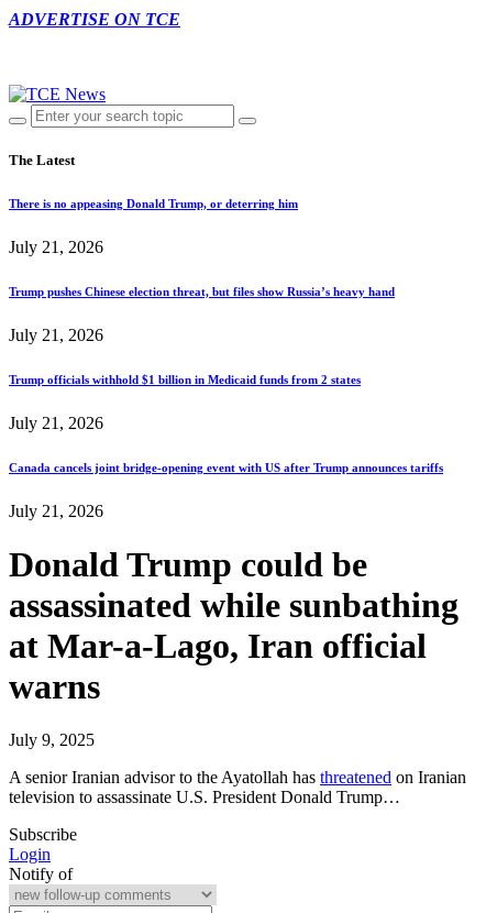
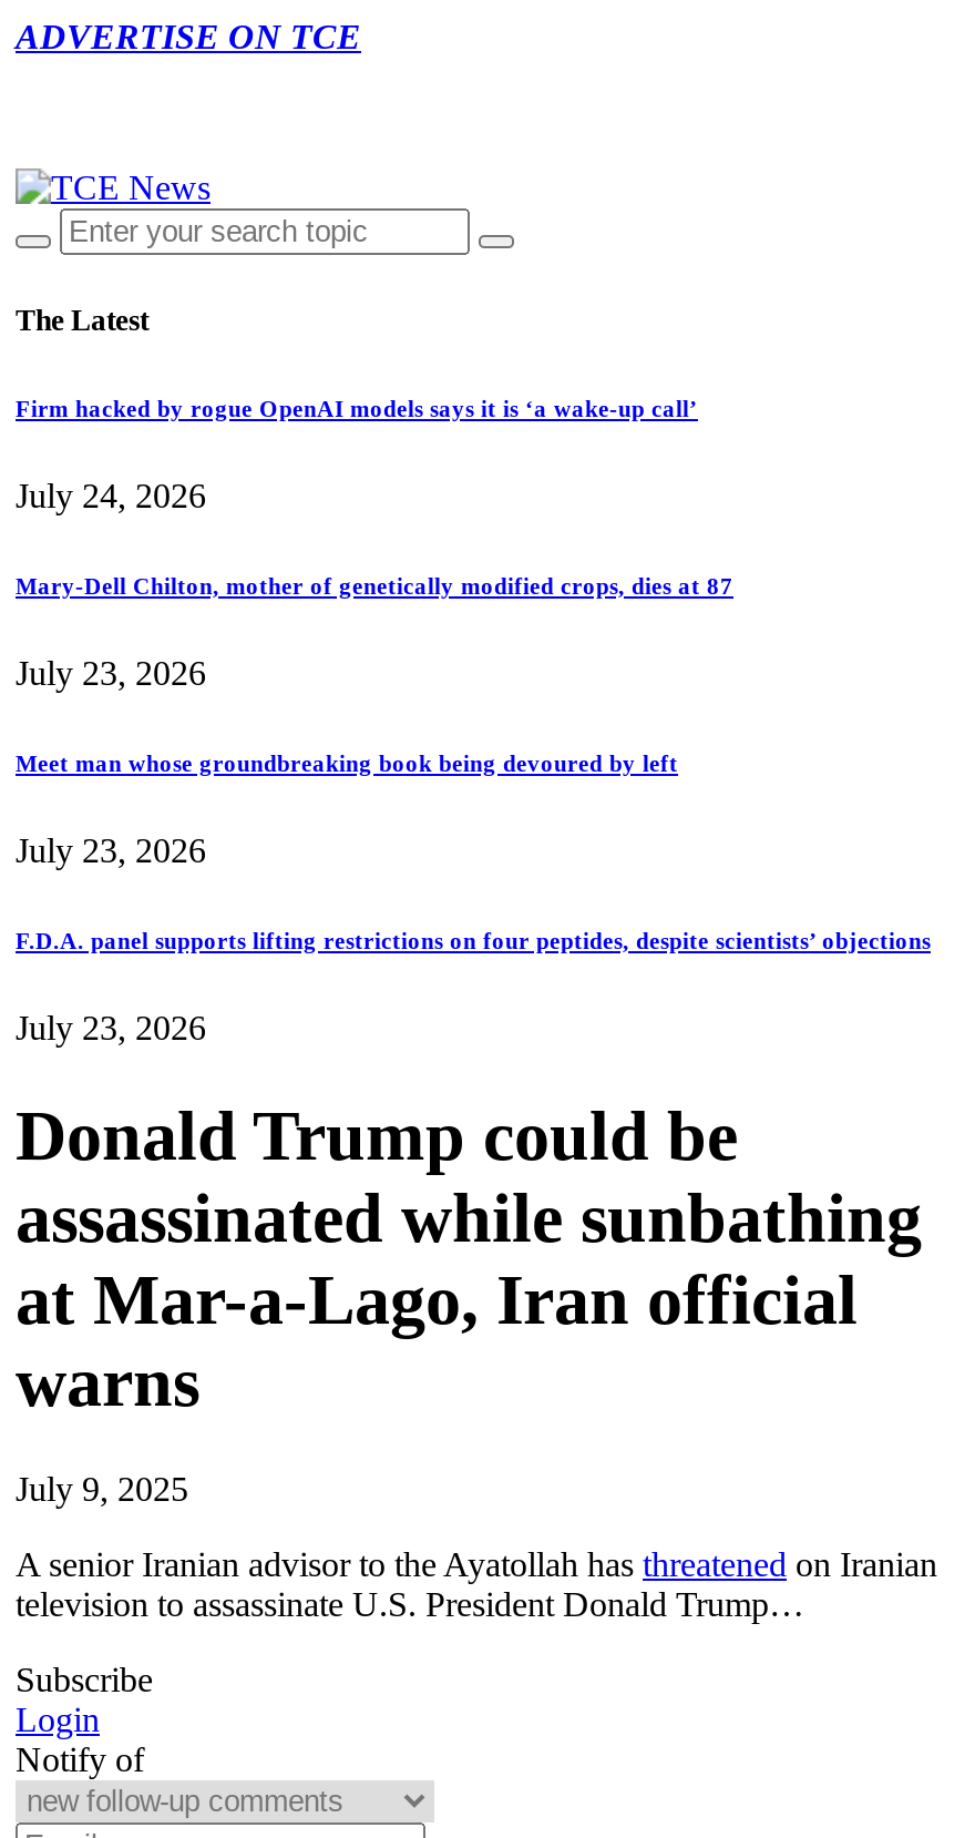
[9,197,298,210] There is no appeasing Donald Trump, or deterring him -> [16,394,698,421] Firm hacked by rogue OpenAI models says it is ‘a wake-up call’
[9,237,103,256] July 21, 2026 -> [16,476,206,514] July 24, 2026
[9,285,395,298] Trump pushes Chinese election threat, but files show Russia’s heavy hand -> [16,572,733,598] Mary-Dell Chilton, mother of genetically modified crops, dies at 87
[9,325,103,344] July 21, 2026 -> [16,653,206,691] July 23, 2026
[9,373,361,386] Trump officials withhold $1 billion in Medicaid funds from 2 states -> [16,749,678,775] Meet man whose groundbreaking book being devoured by left
[9,413,103,432] July 21, 2026 -> [16,831,206,868] July 23, 2026
[9,460,443,474] Canada cancels joint bridge-opening event with US after Trump announces tariffs -> [16,926,931,952] F.D.A. panel supports lifting restrictions on four peptides, despite scientists’ objections
[9,501,103,520] July 21, 2026 -> [16,1008,206,1046] July 23, 2026

